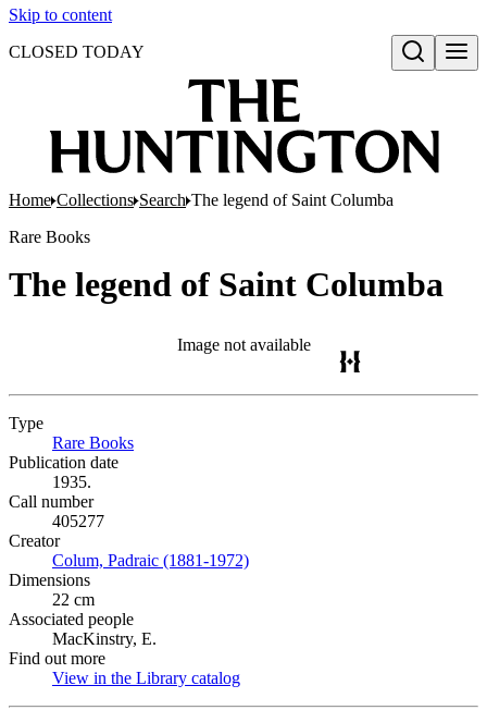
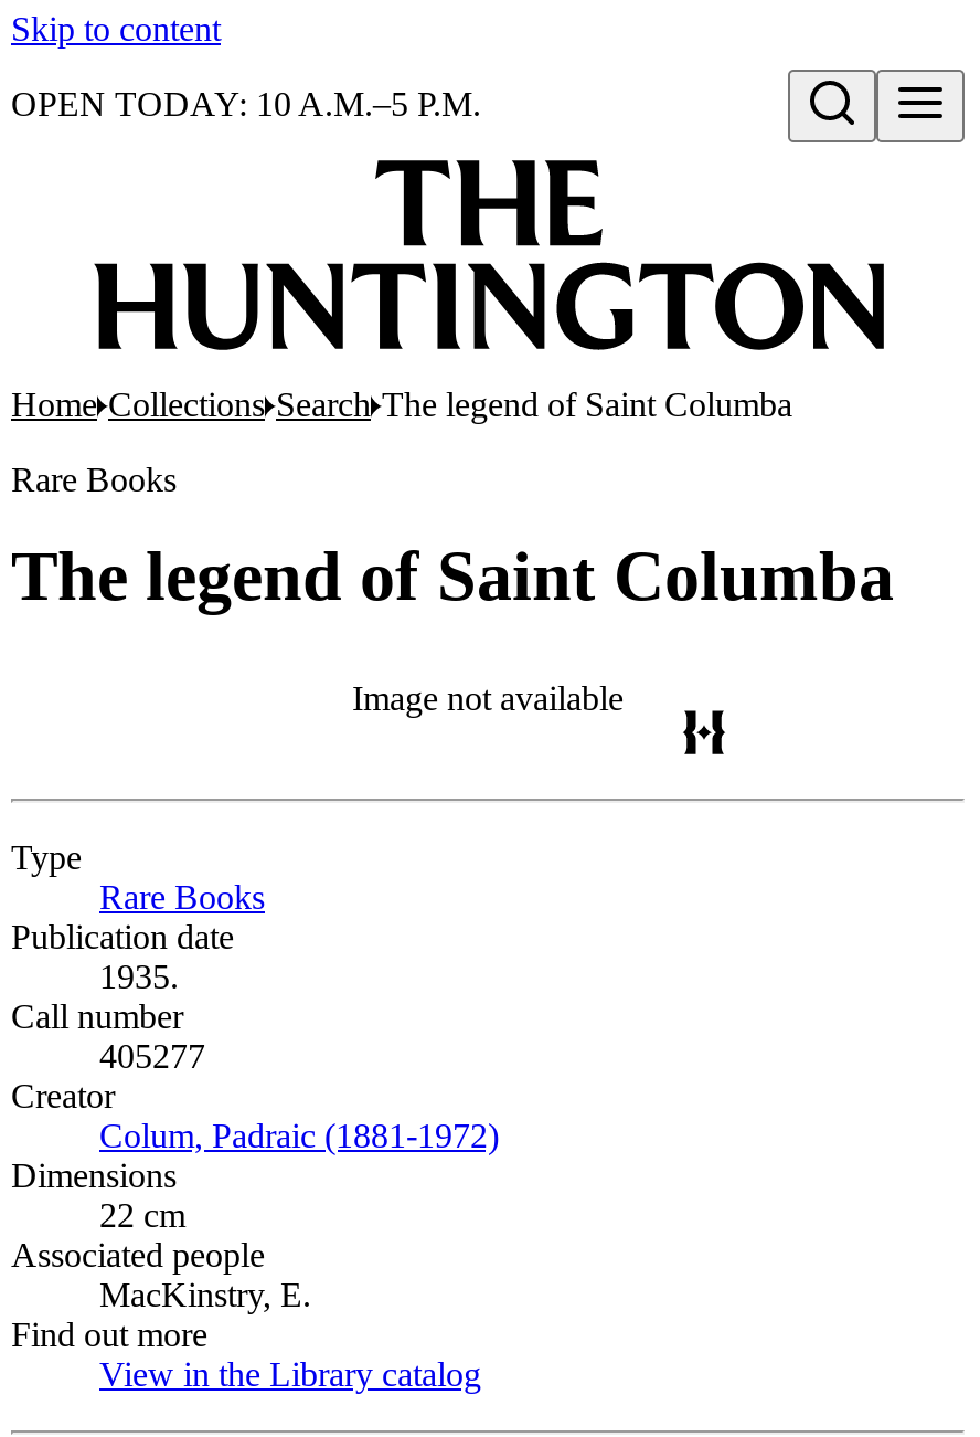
[9,42,145,61] CLOSED TODAY -> [11,85,481,123] OPEN TODAY: 10 A.M.–5 P.M.

